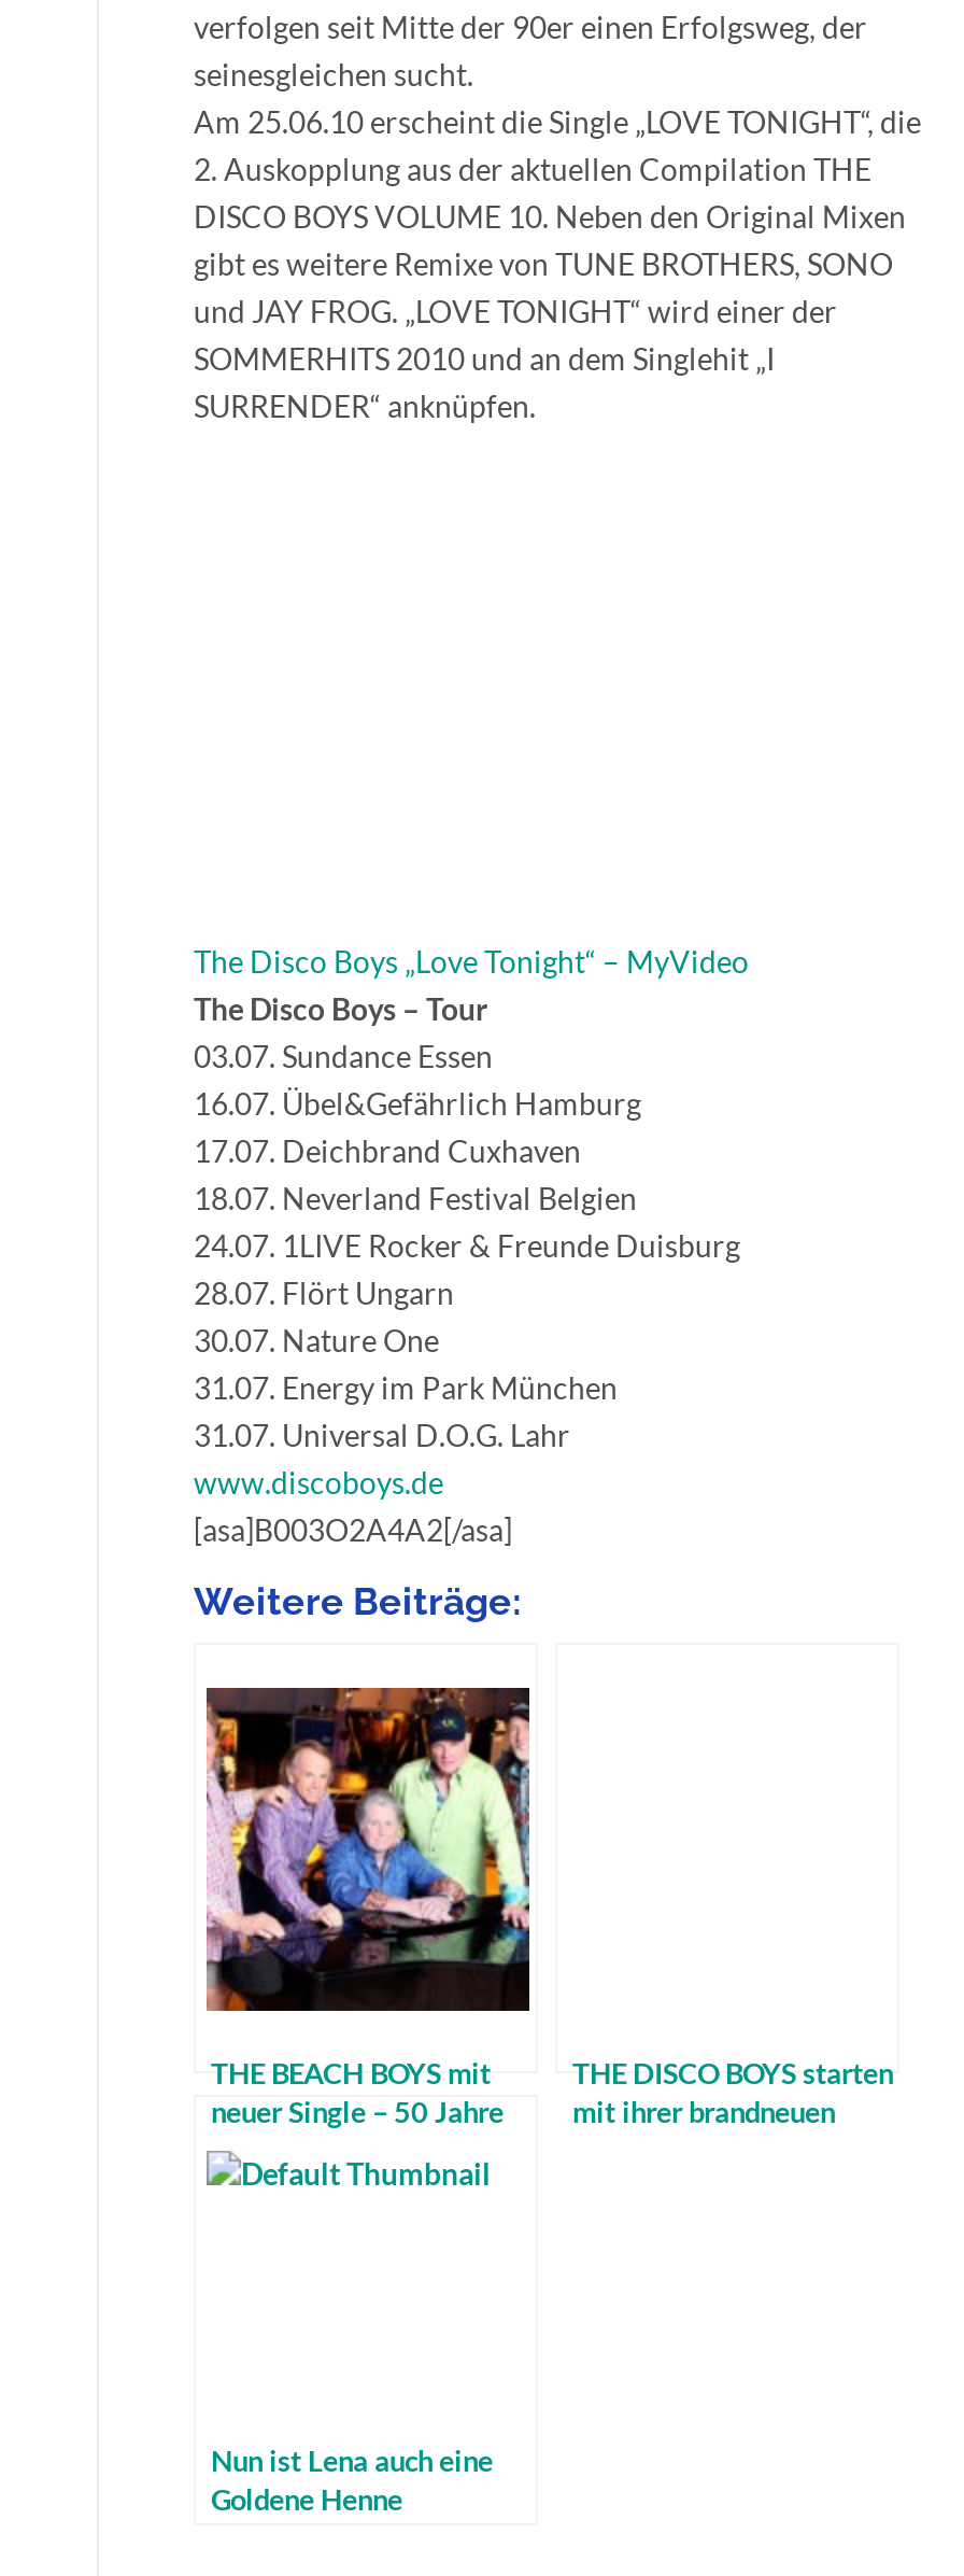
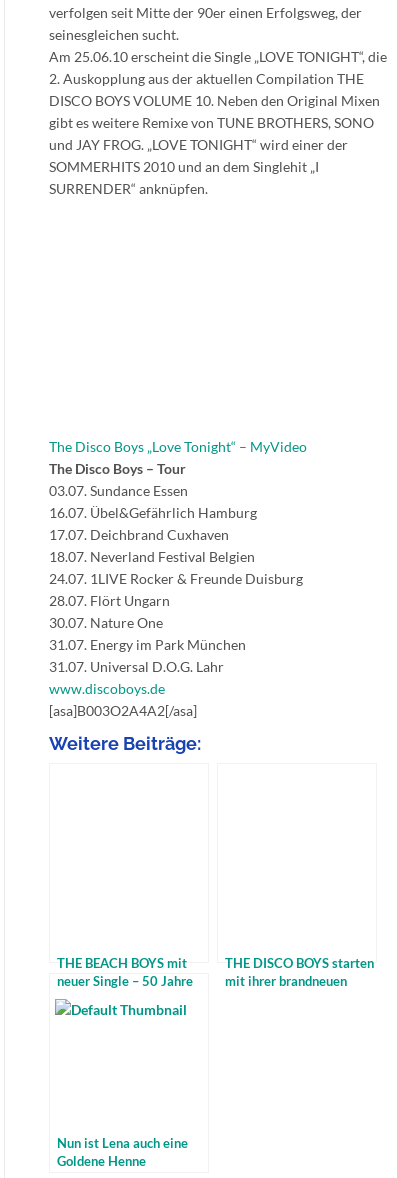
[204,1686,531,2013] [image] -> none

